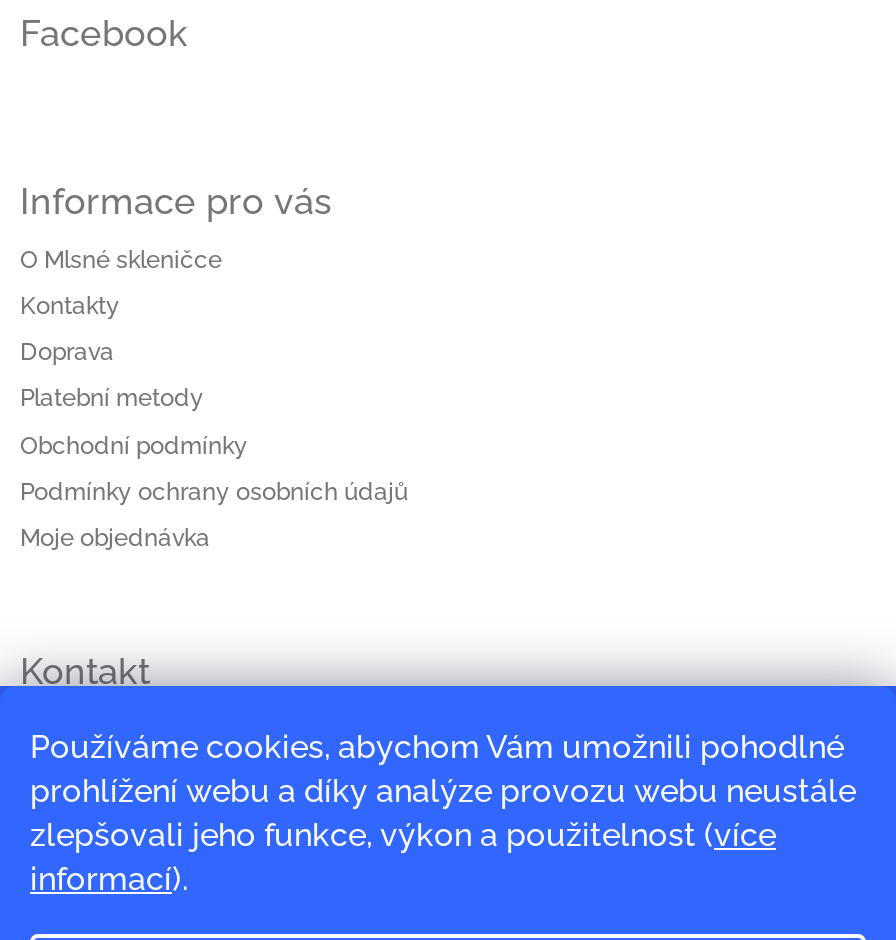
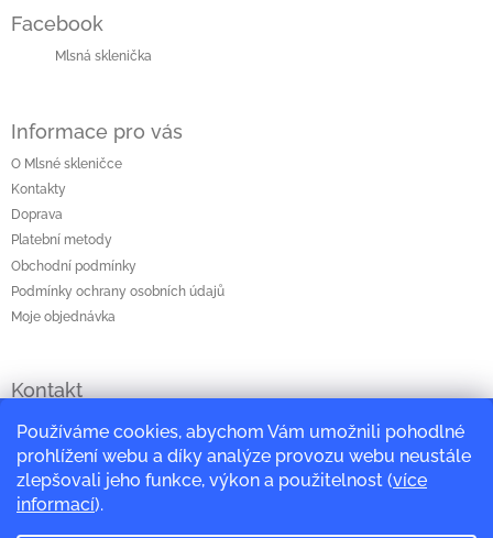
none -> [55,48,152,63] Mlsná sklenička

